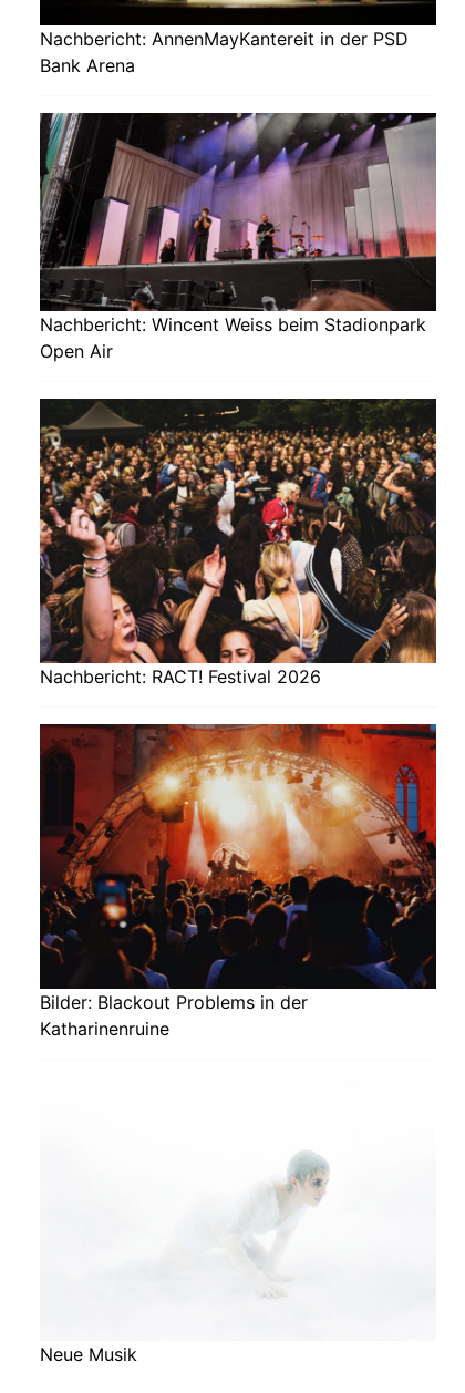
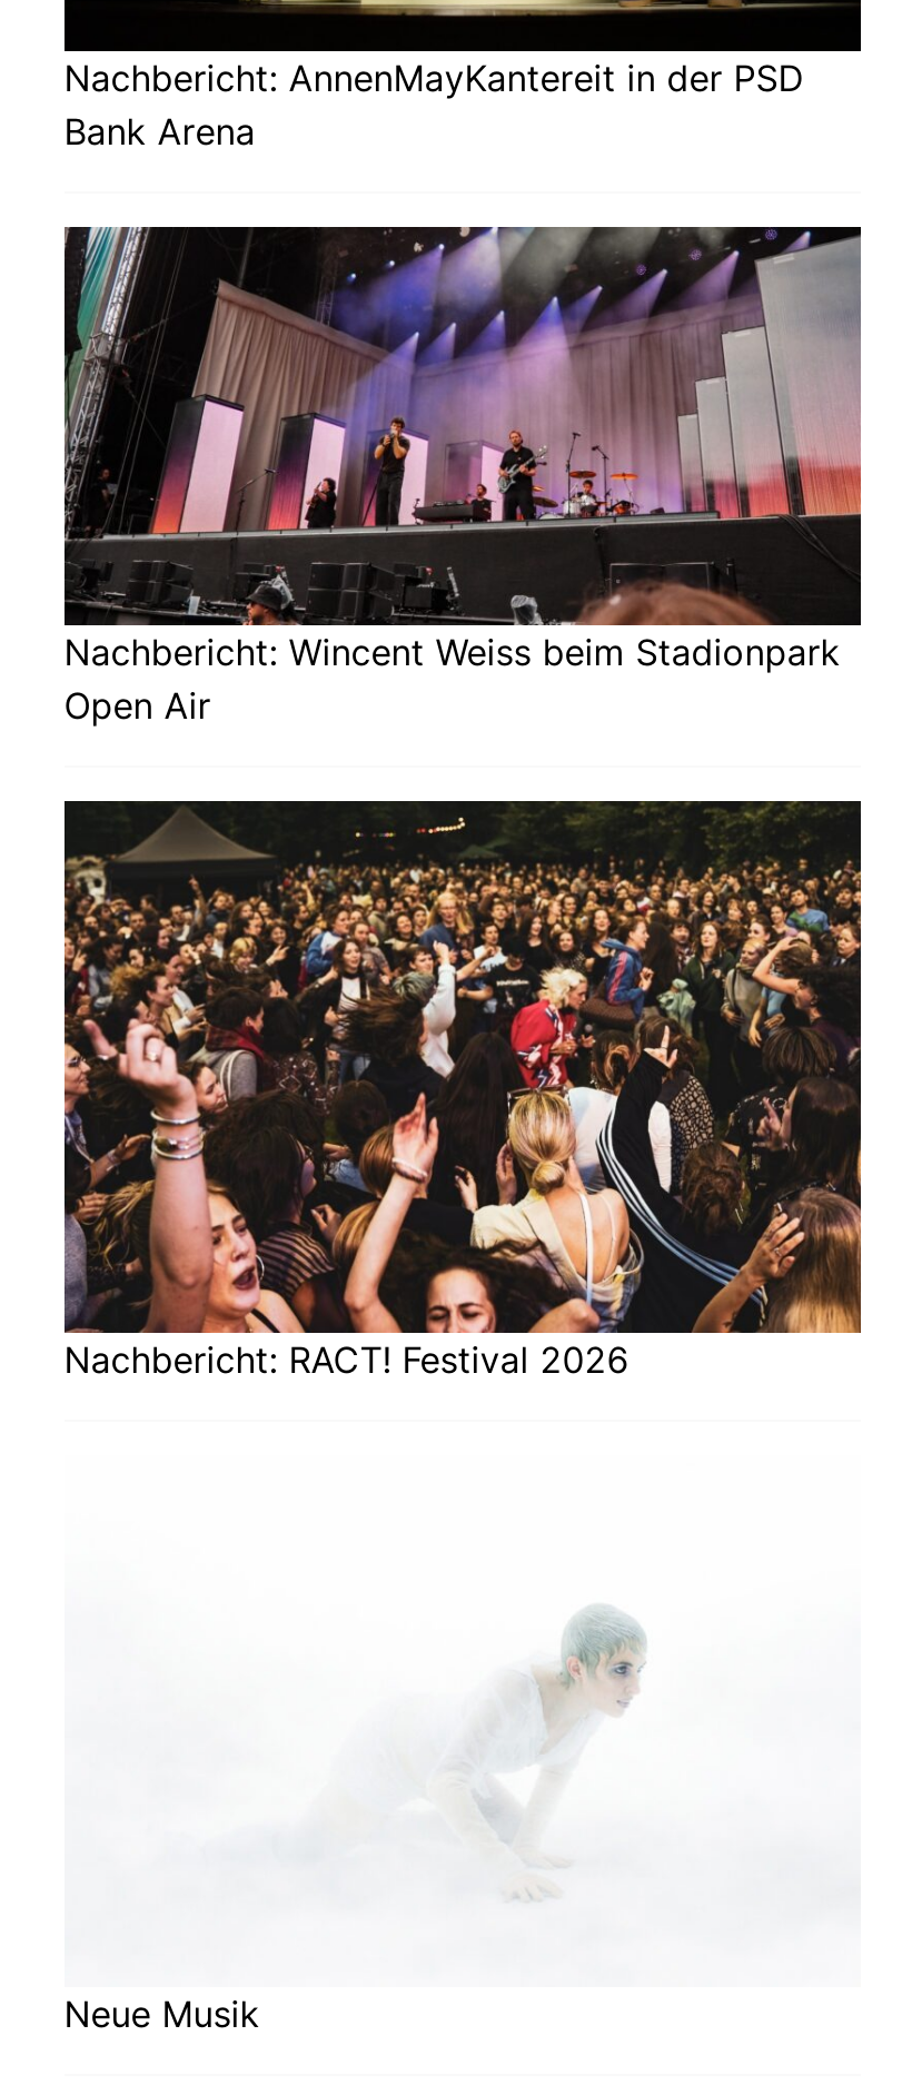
[39,723,437,1040] [image] | Bilder: Blackout Problems in der | Katharinenruine -> none

